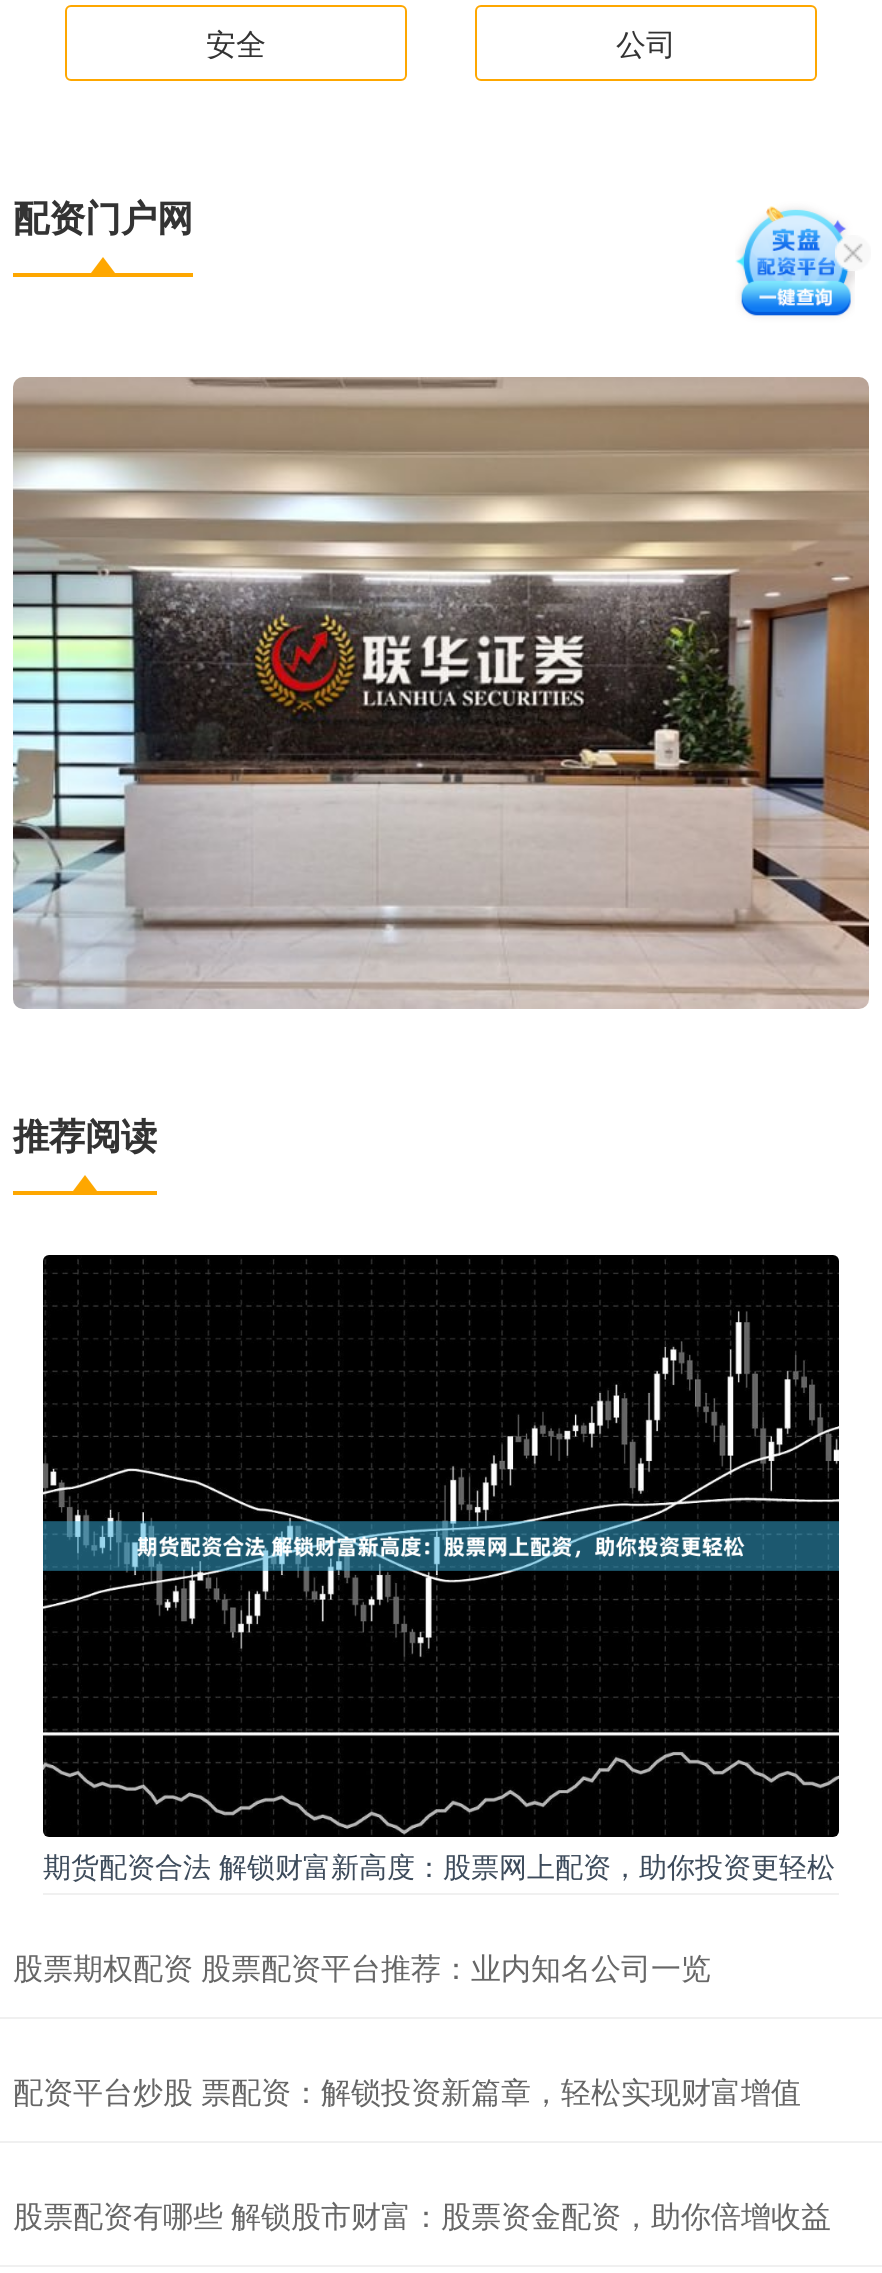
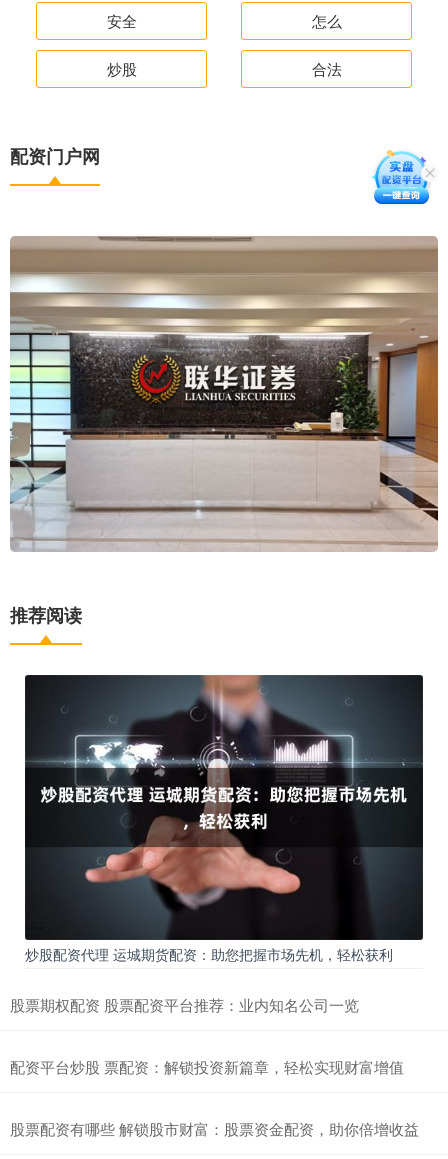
[616,21,676,63] 公司 -> [106,10,341,79] 怎么 | 炒股 | 合法
moved [9,191,873,1160] -> [8,143,440,628]: [image] | 配资门户网 | 推荐阅读
[43,1253,839,1885] [image] | 期货配资合法 解锁财富新高度：股票网上配资，助你投资更轻松 -> [25,674,423,964] [image] | 炒股配资代理 运城期货配资：助您把握市场先机，轻松获利

